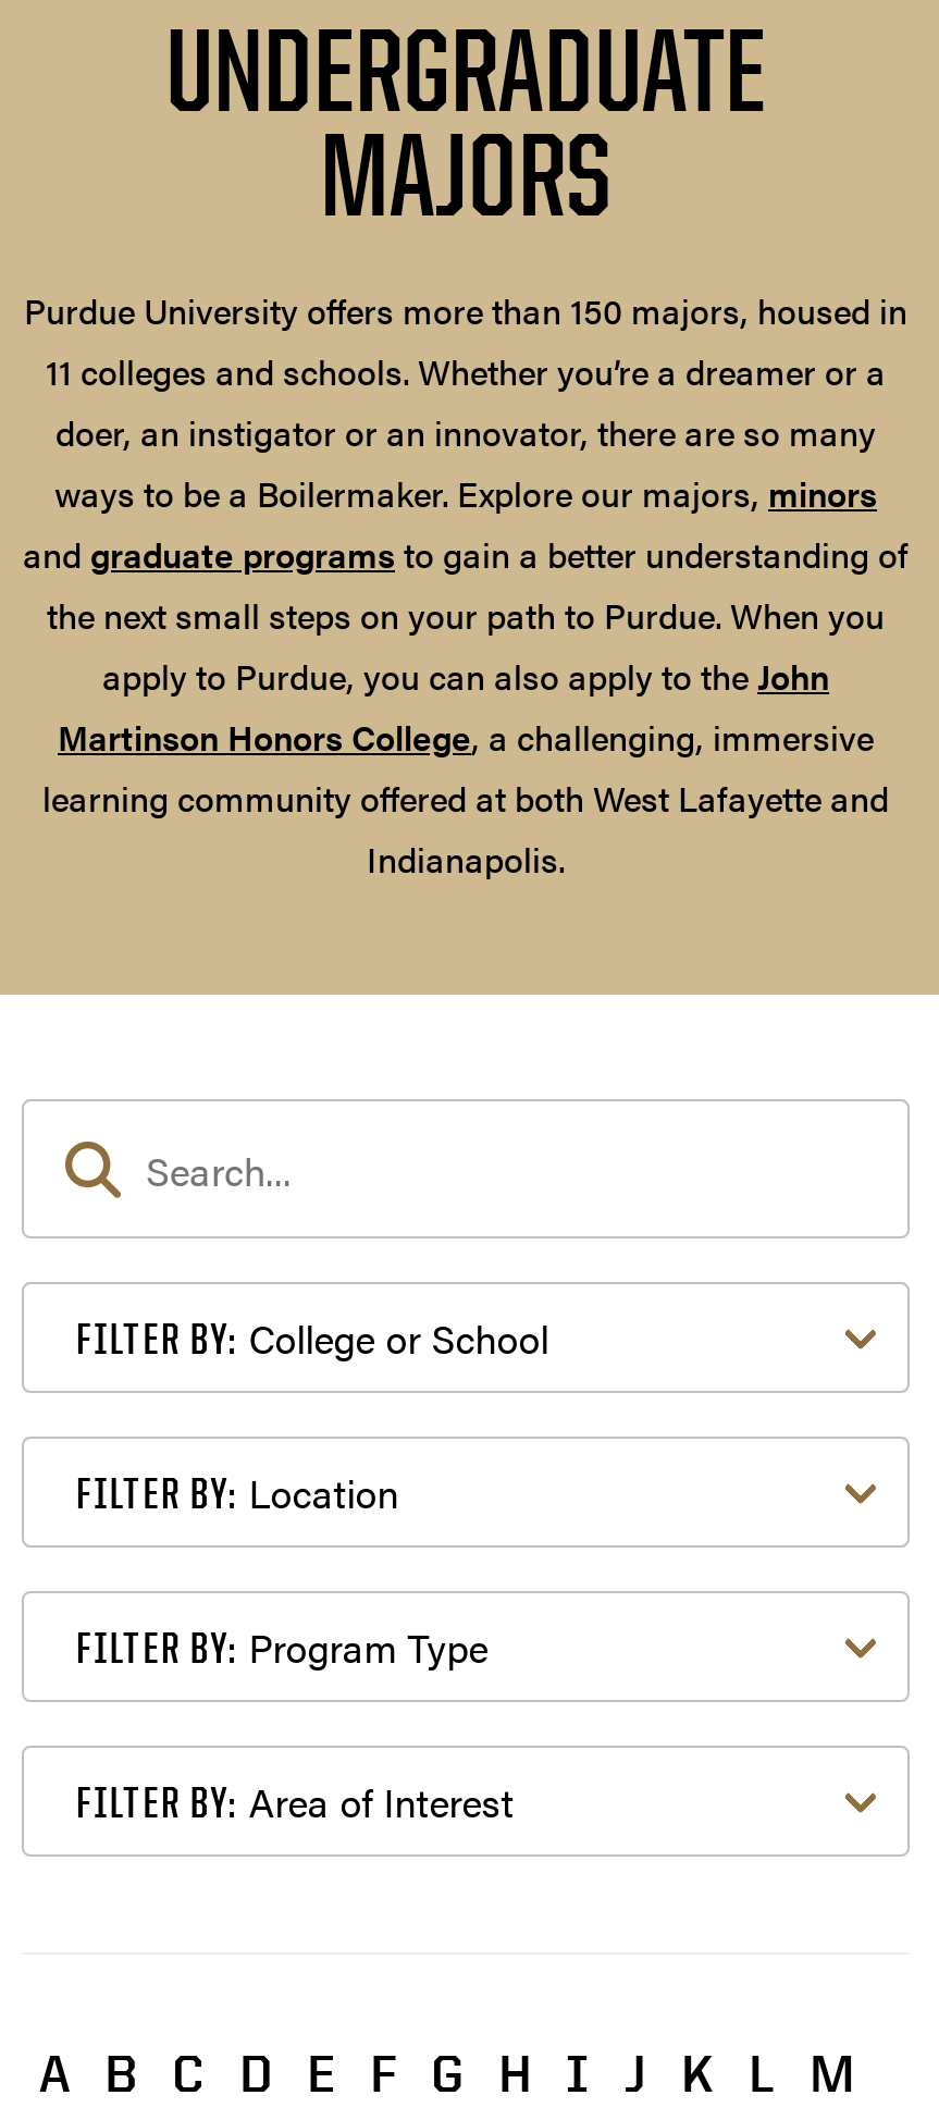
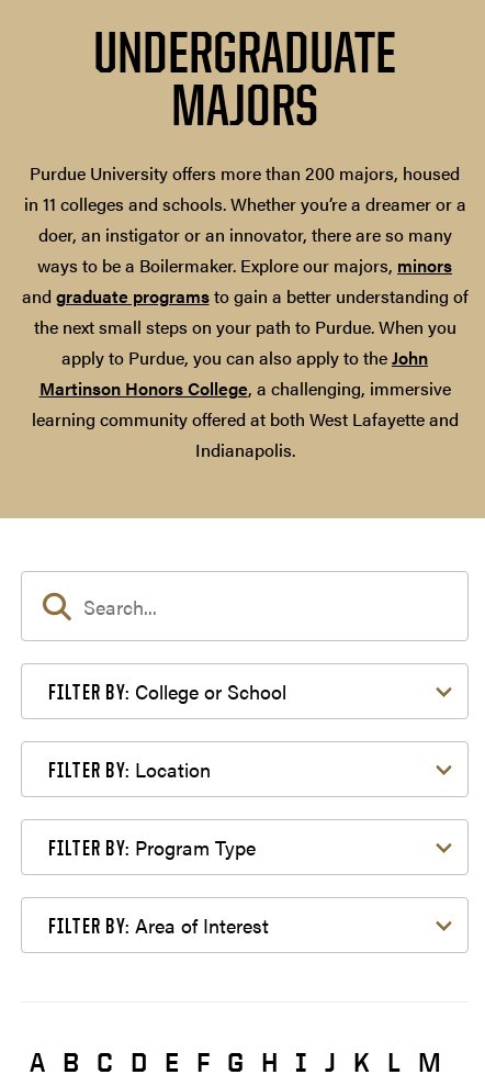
[24,286,907,397] Purdue University offers more than 150 majors, housed in | 11 colleges and schools. Whether you’re a dreamer or a -> [24,161,466,217] Purdue University offers more than 200 majors, housed | in 11 colleges and schools. Whether you’re a dreamer or a

